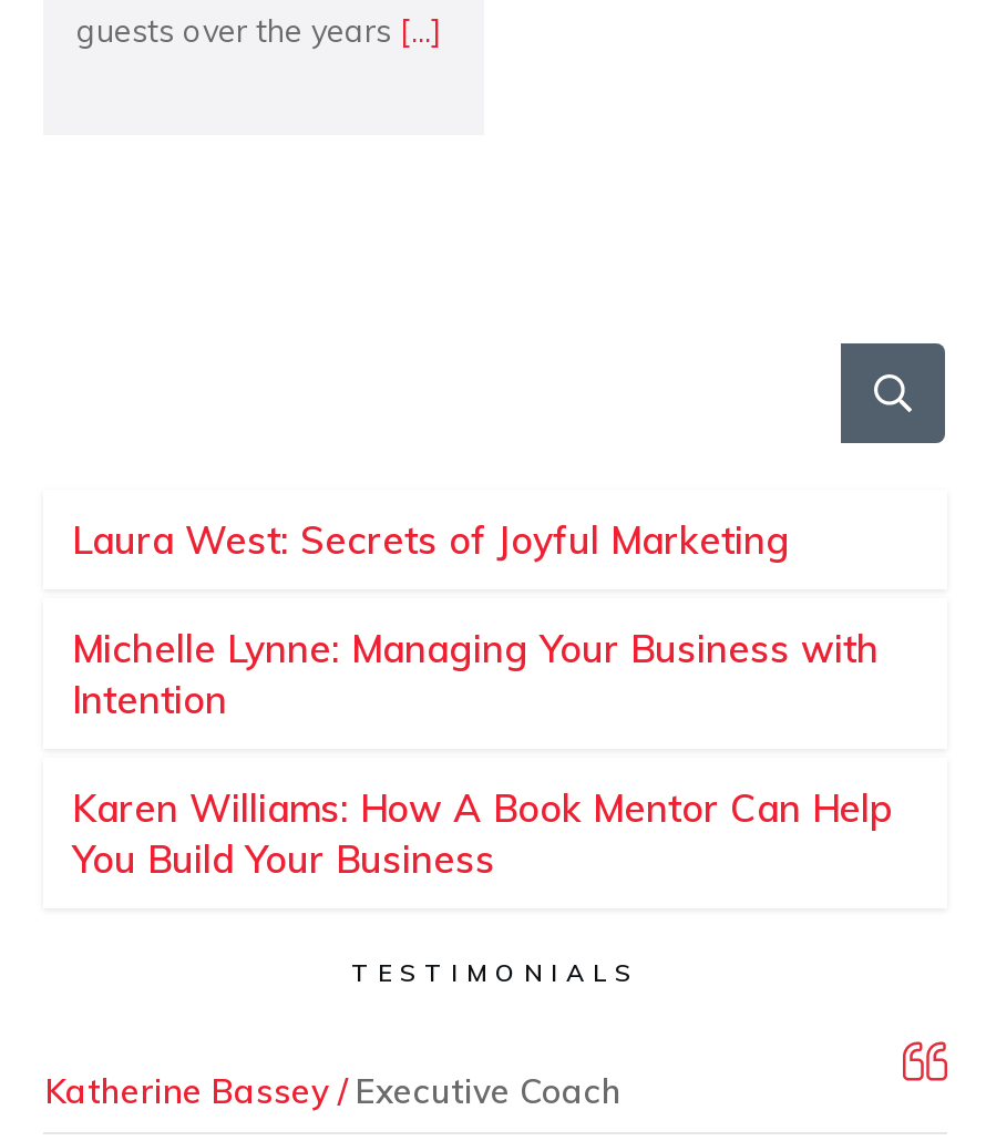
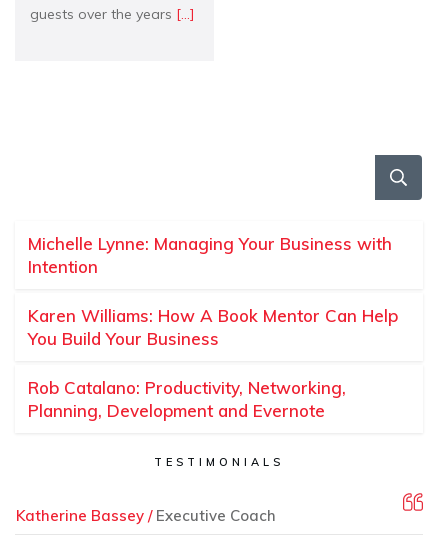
[72,517,790,563] Laura West: Secrets of Joyful Marketing -> none
moved [72,625,892,882] -> [28,233,398,349]: Michelle Lynne: Managing Your Business with | Intention | Karen Williams: How A Book Mentor Can Help | You Build Your Business
none -> [28,377,346,421] Rob Catalano: Productivity, Networking, | Planning, Development and Evernote

